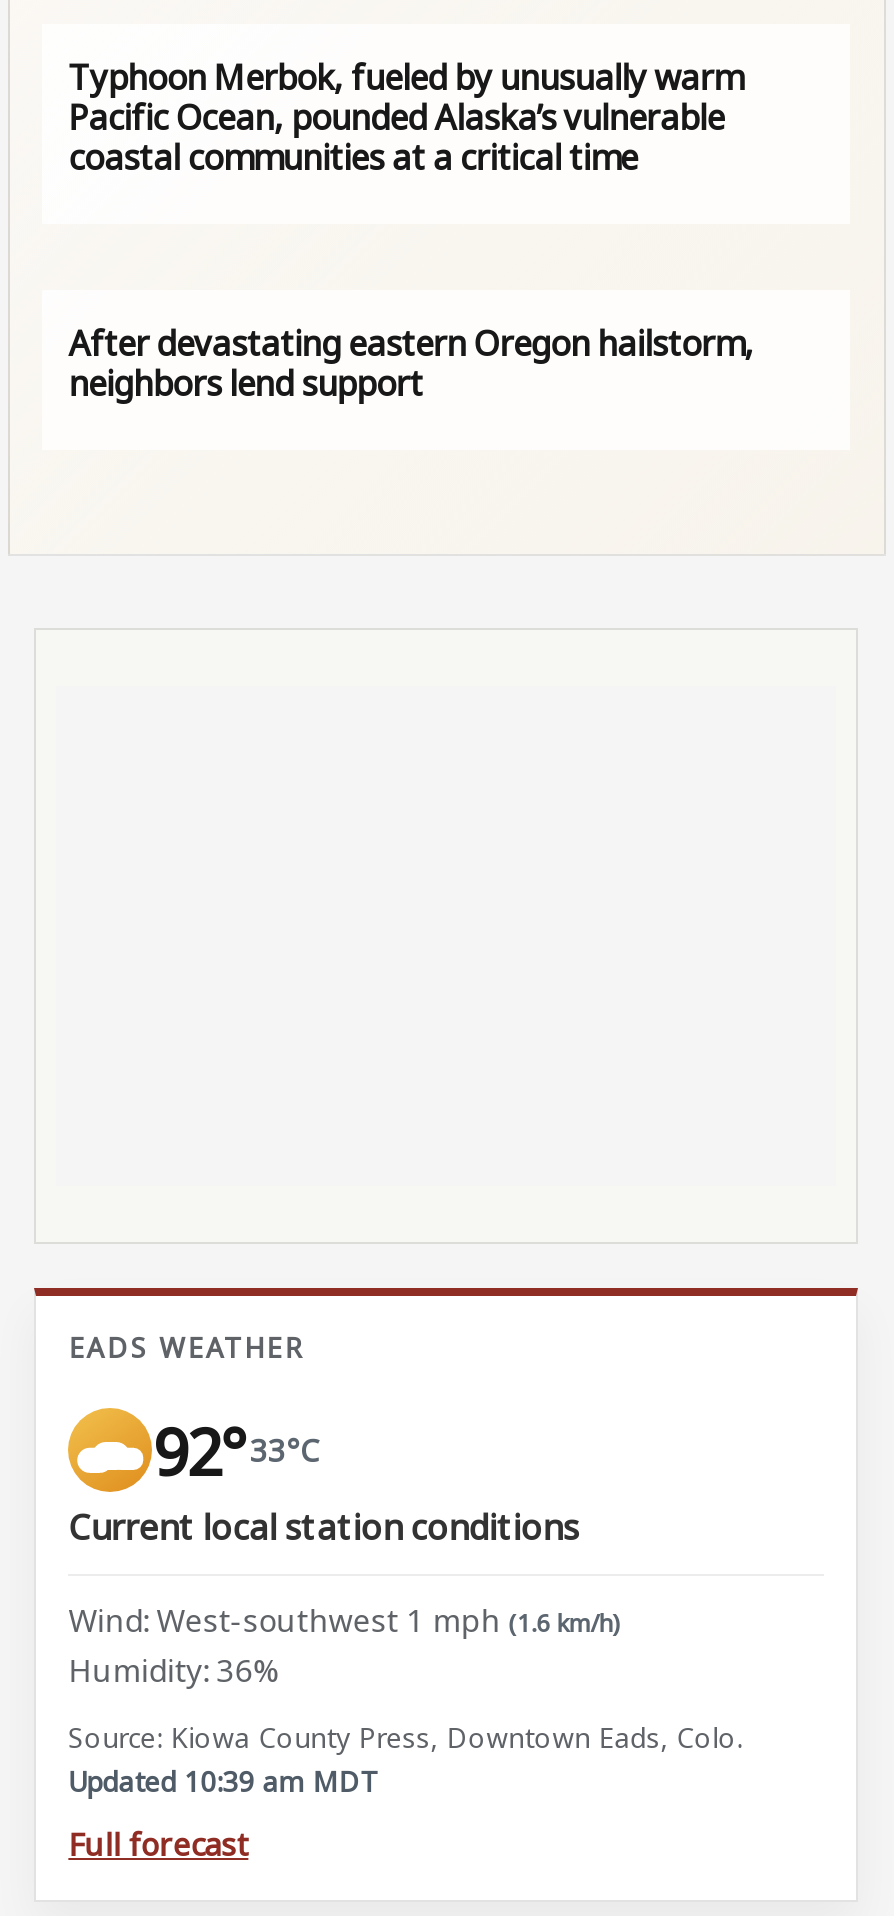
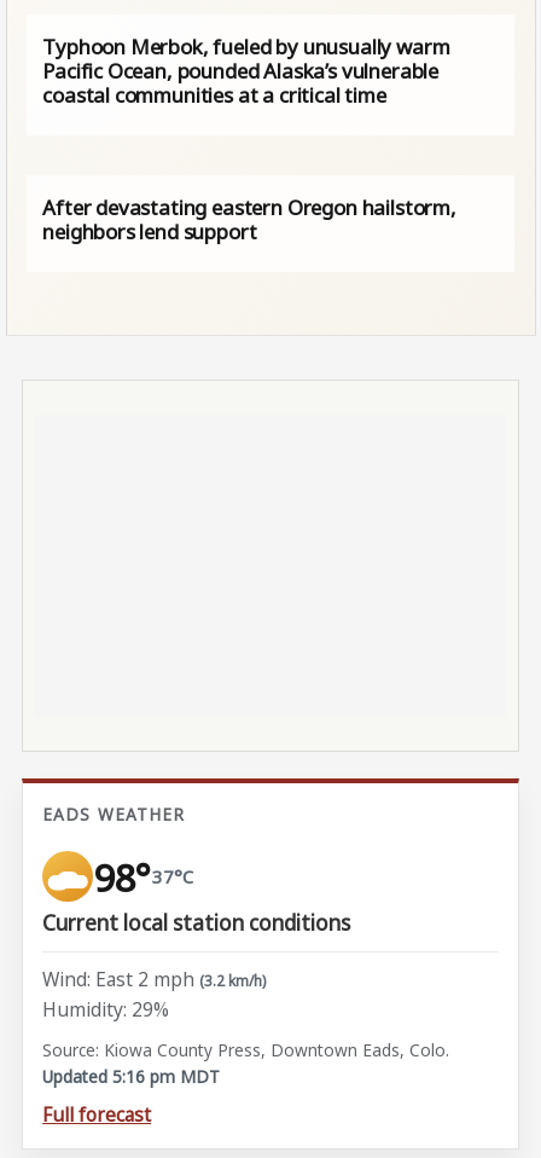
[153,1407,318,1493] 92° 33°C -> [94,851,193,903] 98° 37°C
[68,1598,618,1642] Wind: West-southwest 1 mph (1.6 km/h) -> [43,966,266,992] Wind: East 2 mph (3.2 km/h)
[68,1649,278,1693] Humidity: 36% -> [43,996,169,1023] Humidity: 29%
[68,1762,378,1800] Updated 10:39 am MDT -> [43,1065,220,1088] Updated 5:16 pm MDT

